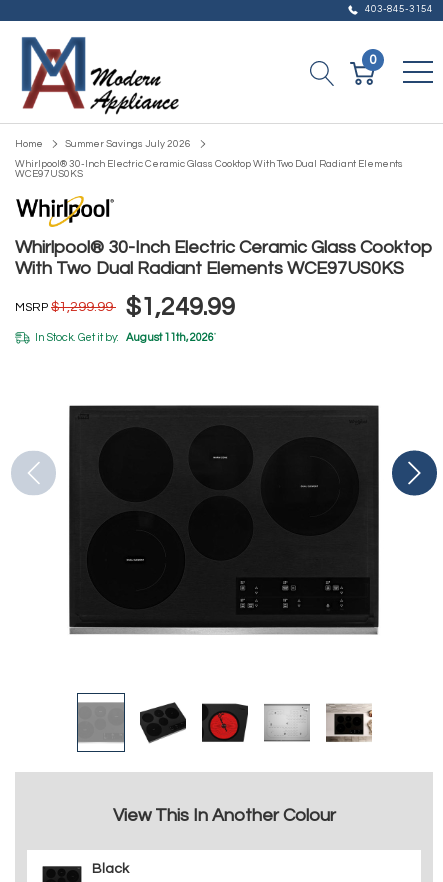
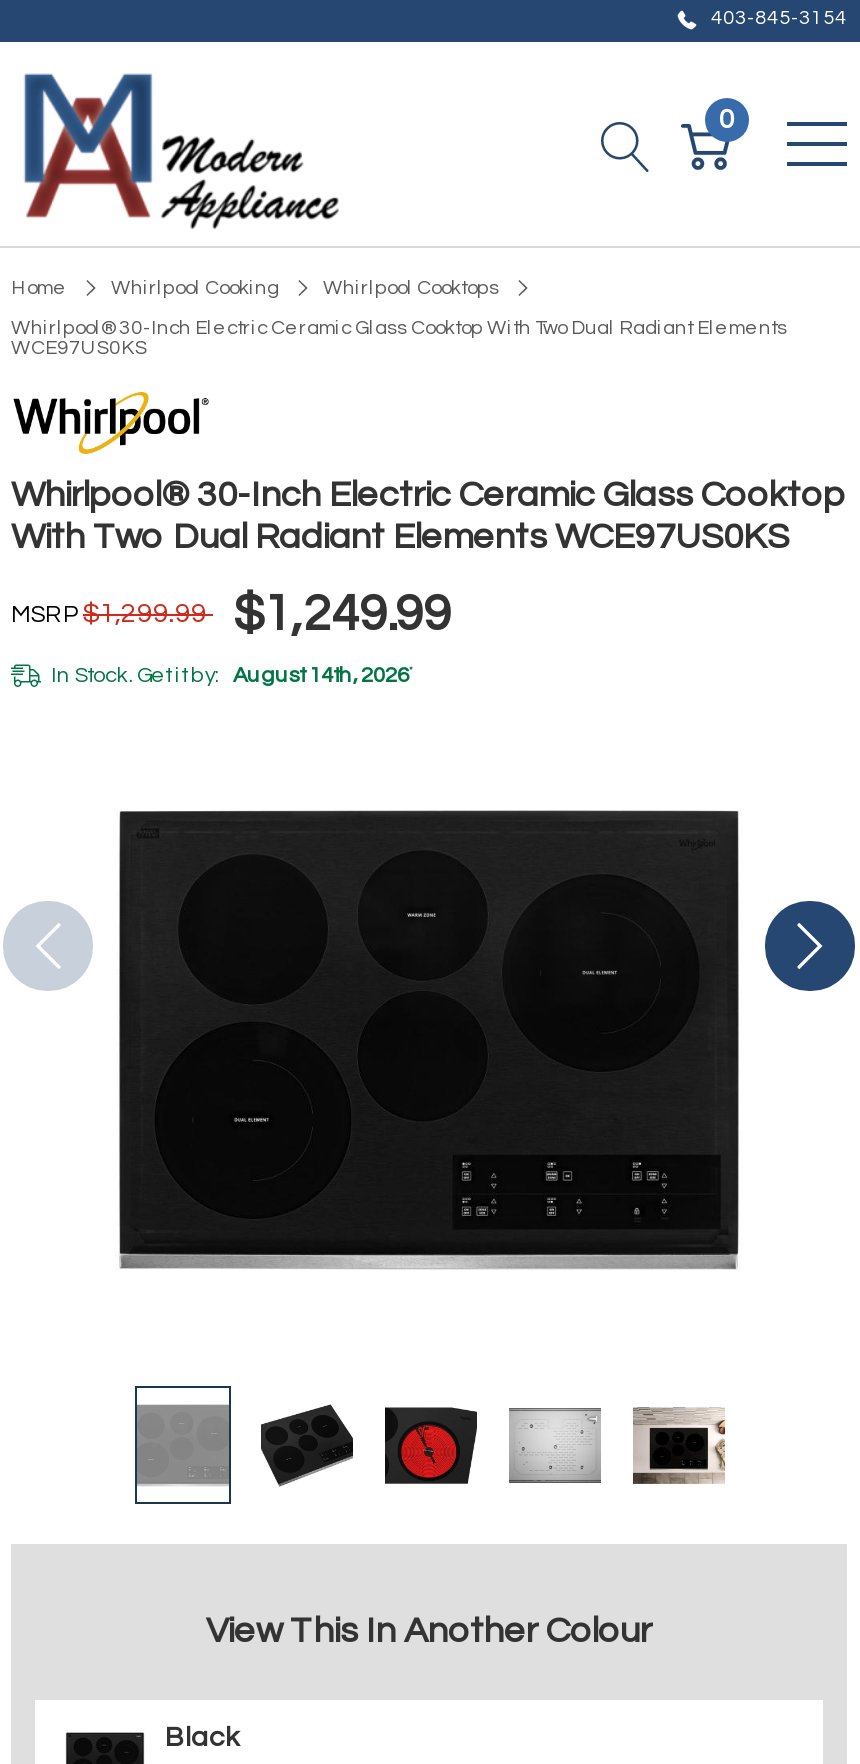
[65,139,191,149] Summer Savings July 2026 -> [111,278,499,298] Whirlpool Cooking | Whirlpool Cooktops
[35,332,214,343] In Stock. Get it by: August 11th, 2026 -> [51,664,409,686] In Stock. Get it by: August 14th, 2026

